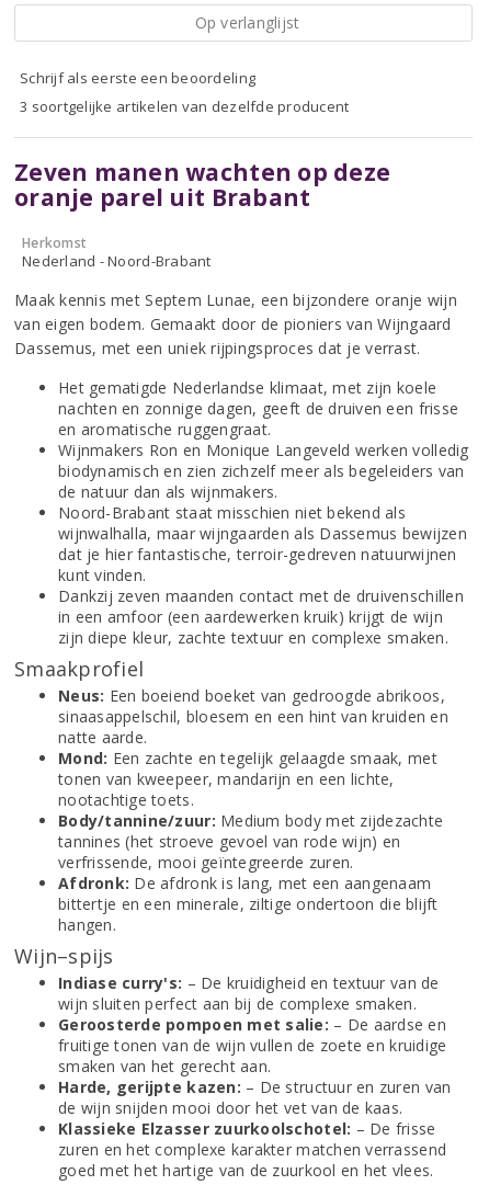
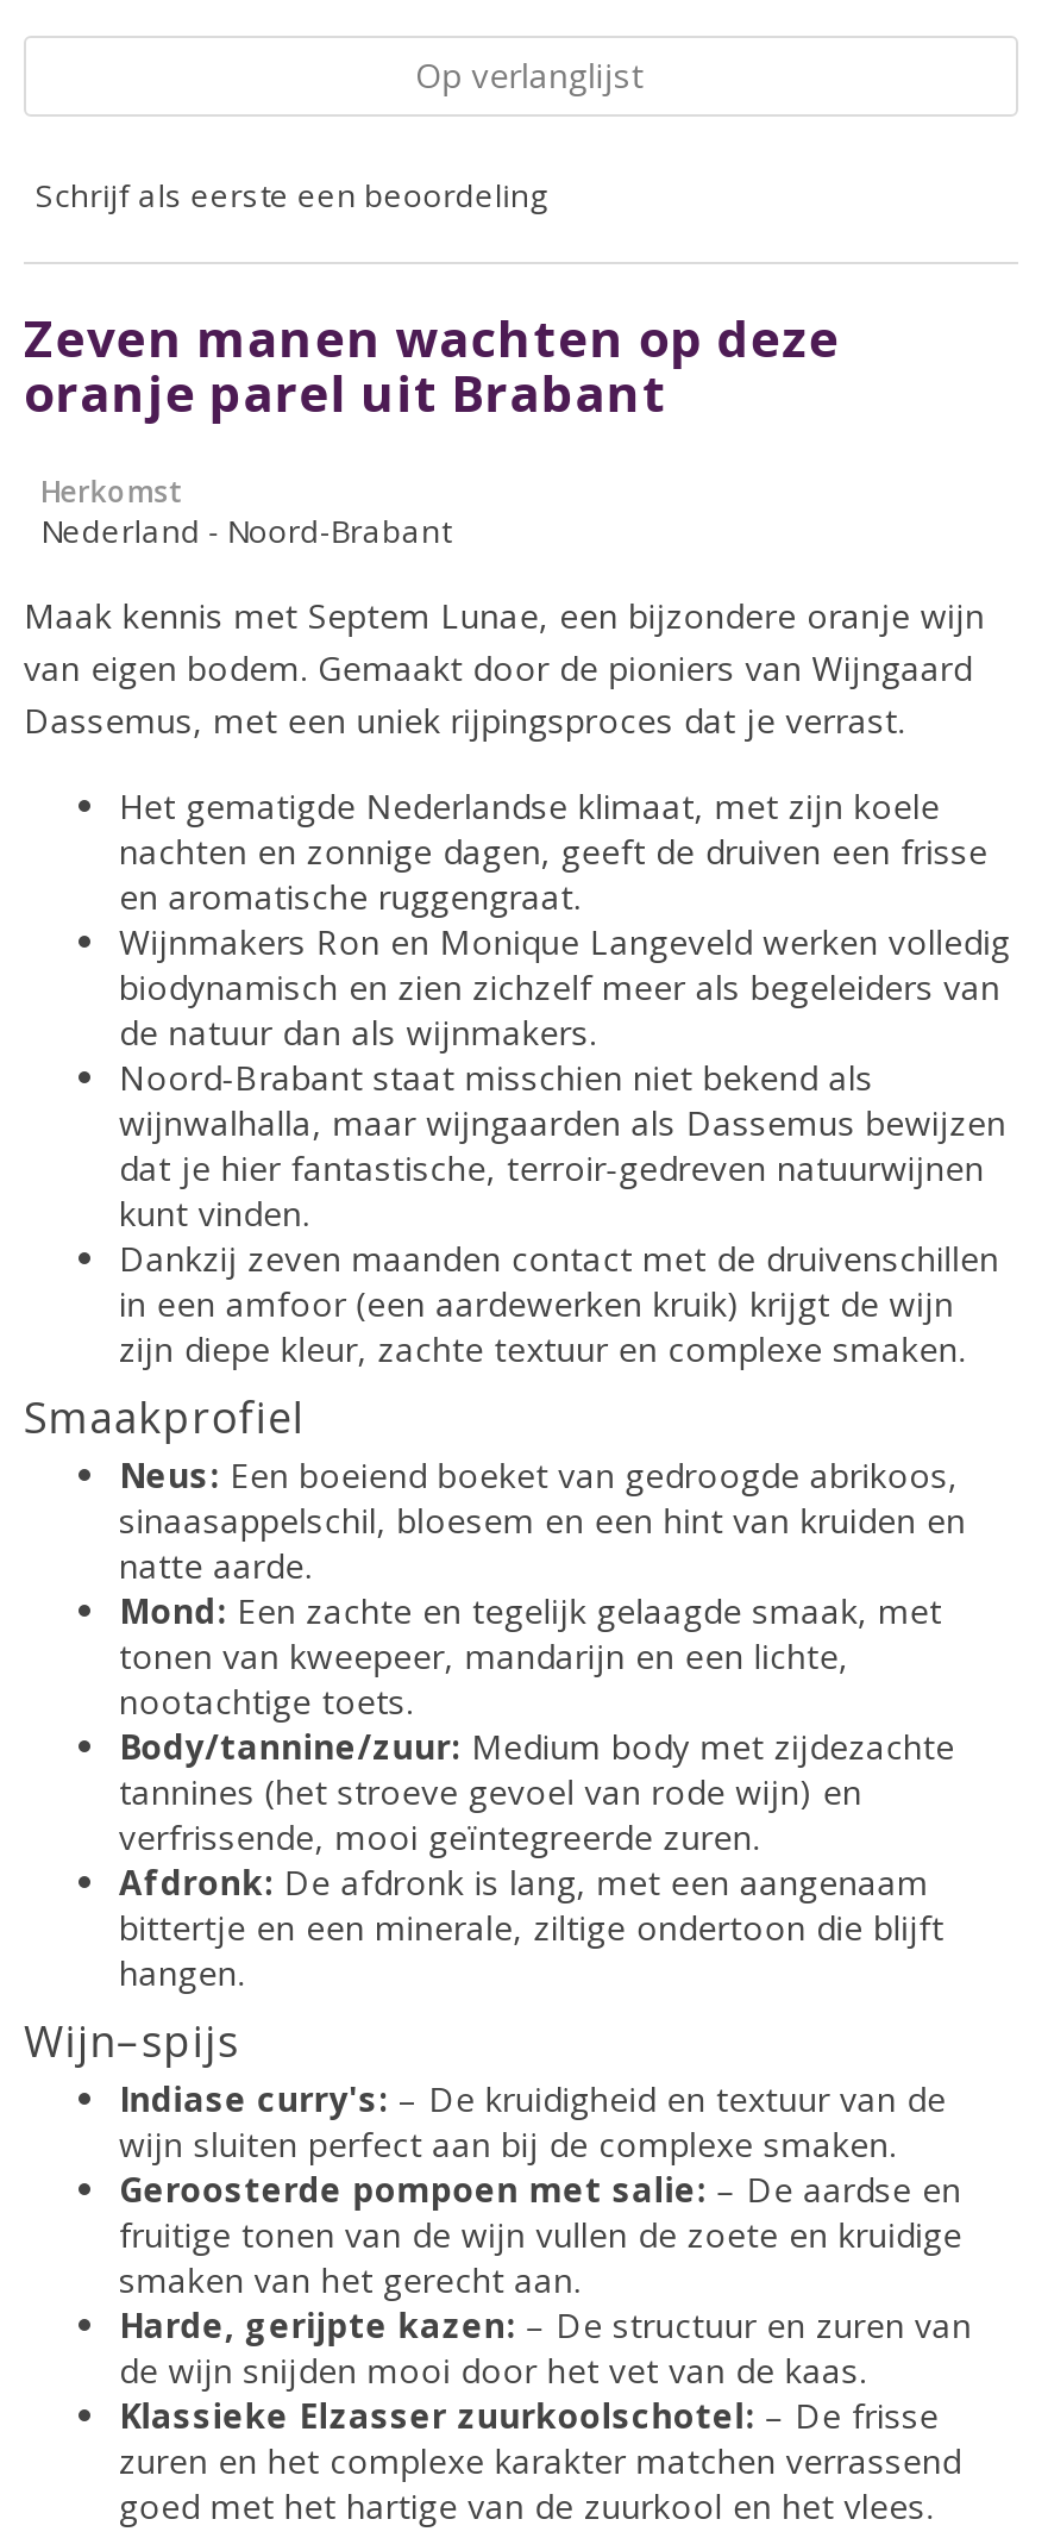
[20,96,349,116] 3 soortgelijke artikelen van dezelfde producent -> none

